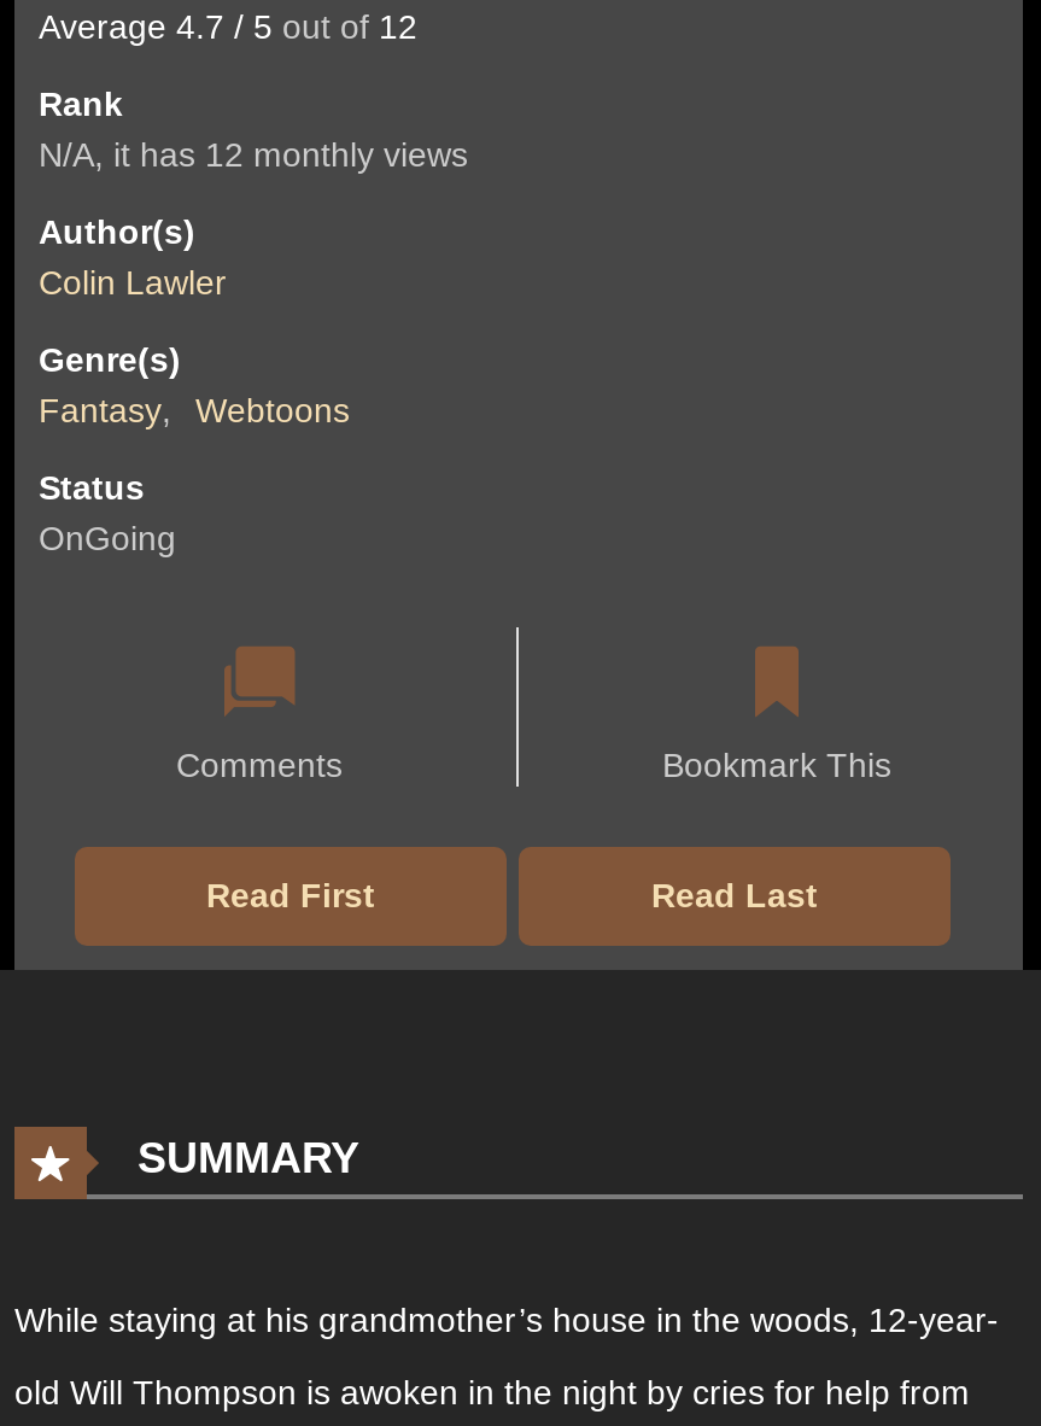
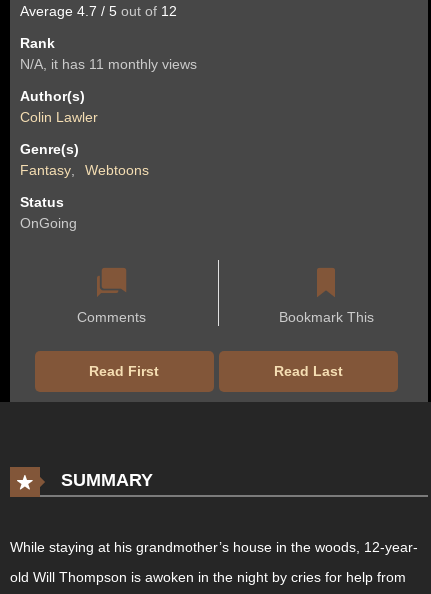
[39,135,468,174] N/A, it has 12 monthly views -> [20,56,197,72] N/A, it has 11 monthly views

